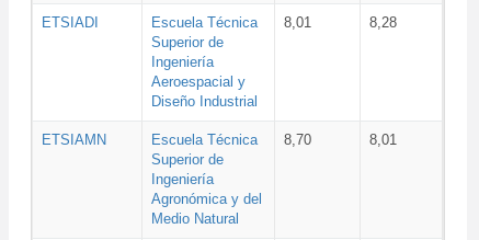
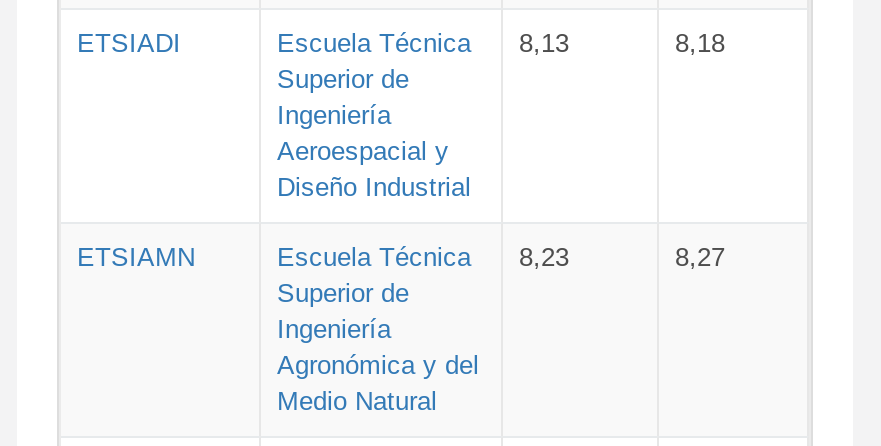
[151,14,311,31] Escuela Técnica 8,01 -> [277,28,569,58] Escuela Técnica 8,13
[369,14,397,31] 8,28 -> [675,28,725,58] 8,18
[151,132,311,148] Escuela Técnica 8,70 -> [277,242,569,272] Escuela Técnica 8,23
[369,132,397,148] 8,01 -> [675,242,725,272] 8,27

